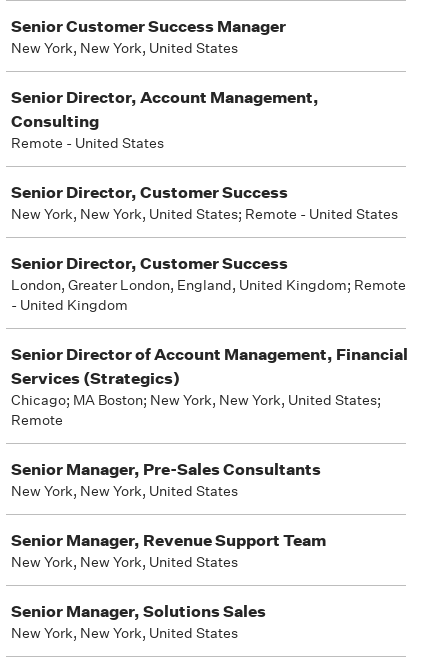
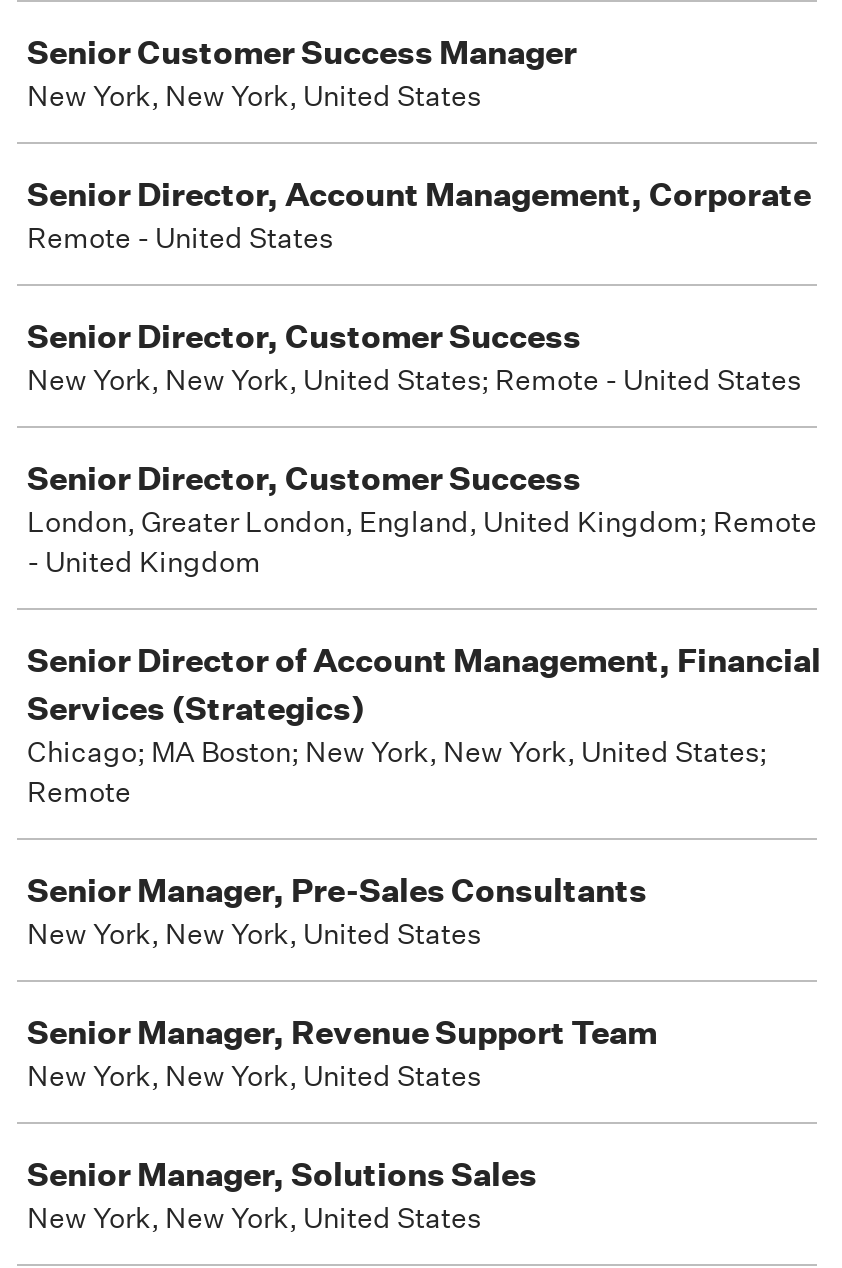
[11,87,319,131] Senior Director, Account Management, | Consulting -> [27,174,811,214] Senior Director, Account Management, Corporate

